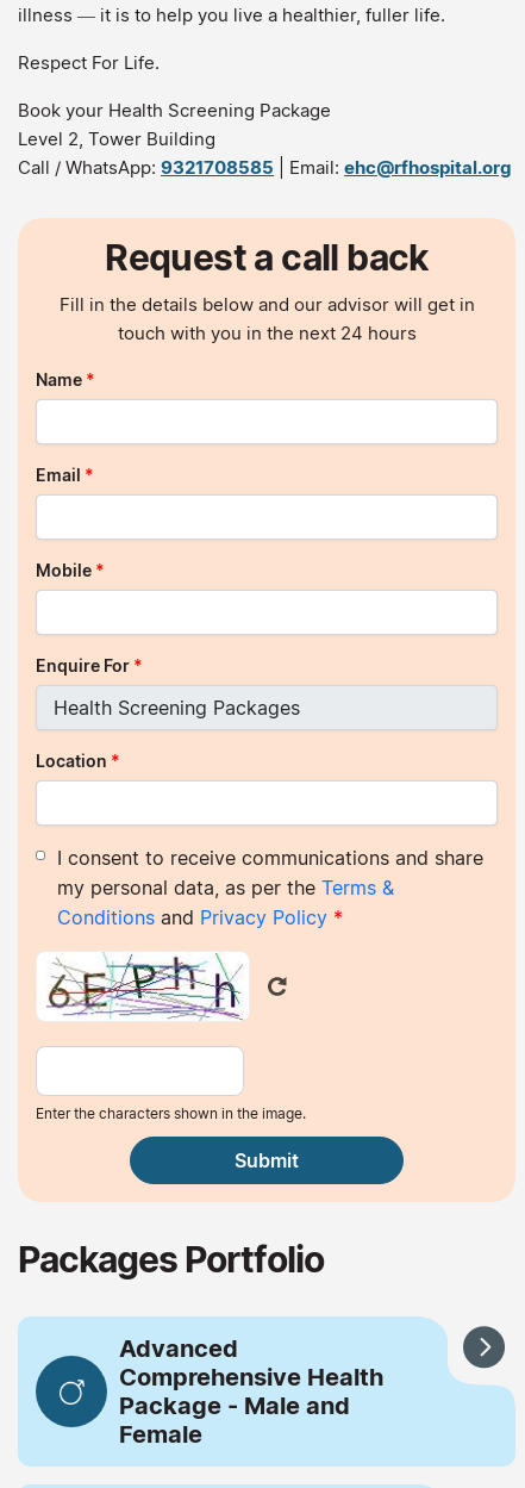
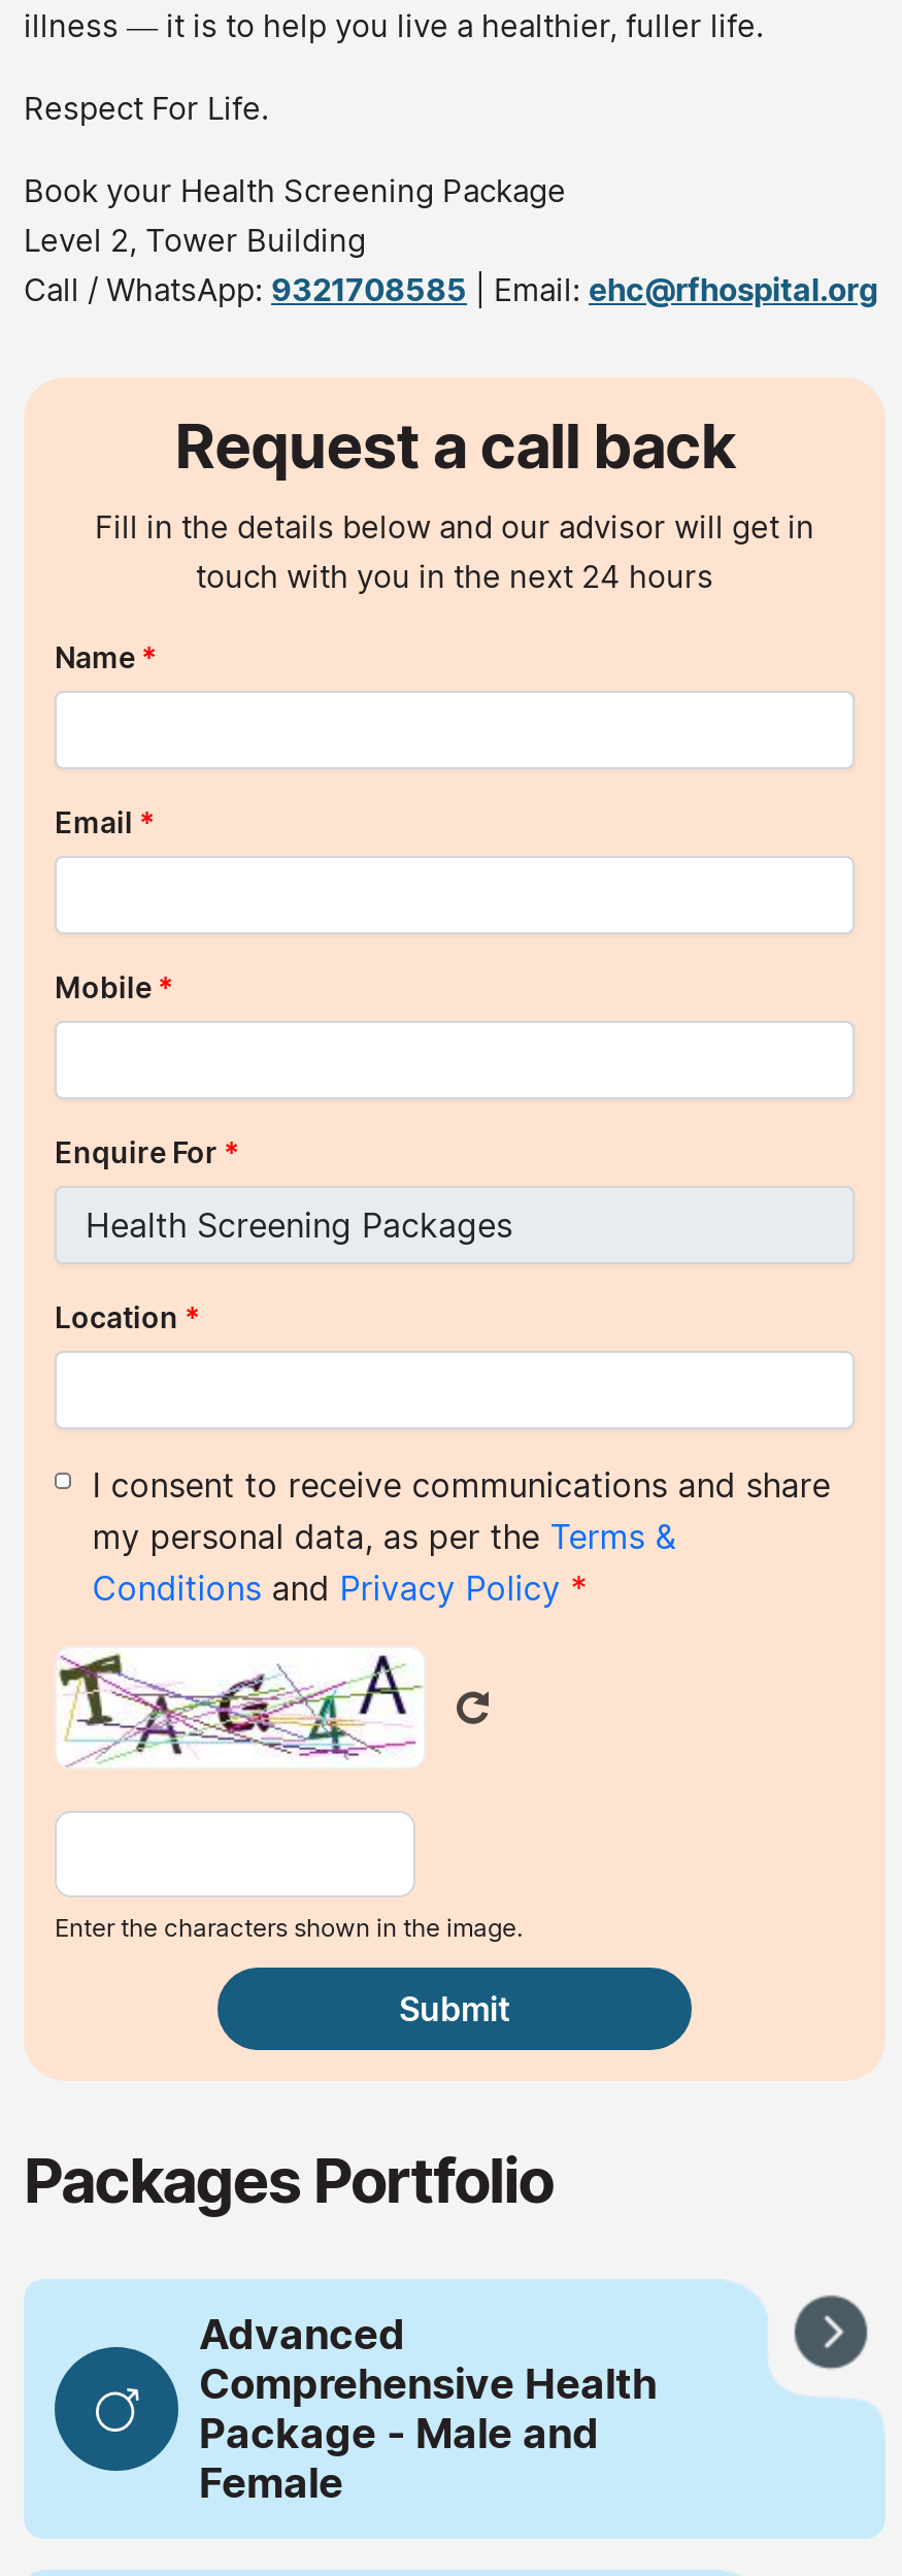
[38,953,246,1020] [image] -> [57,1652,422,1765] [image]

